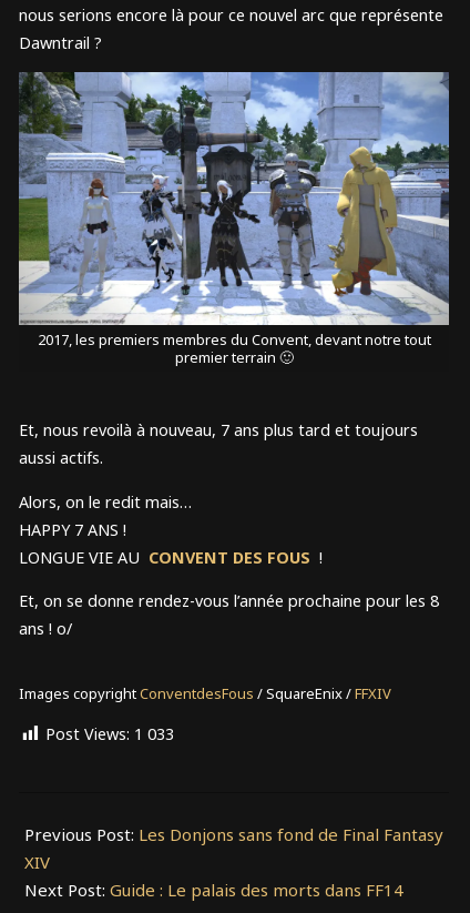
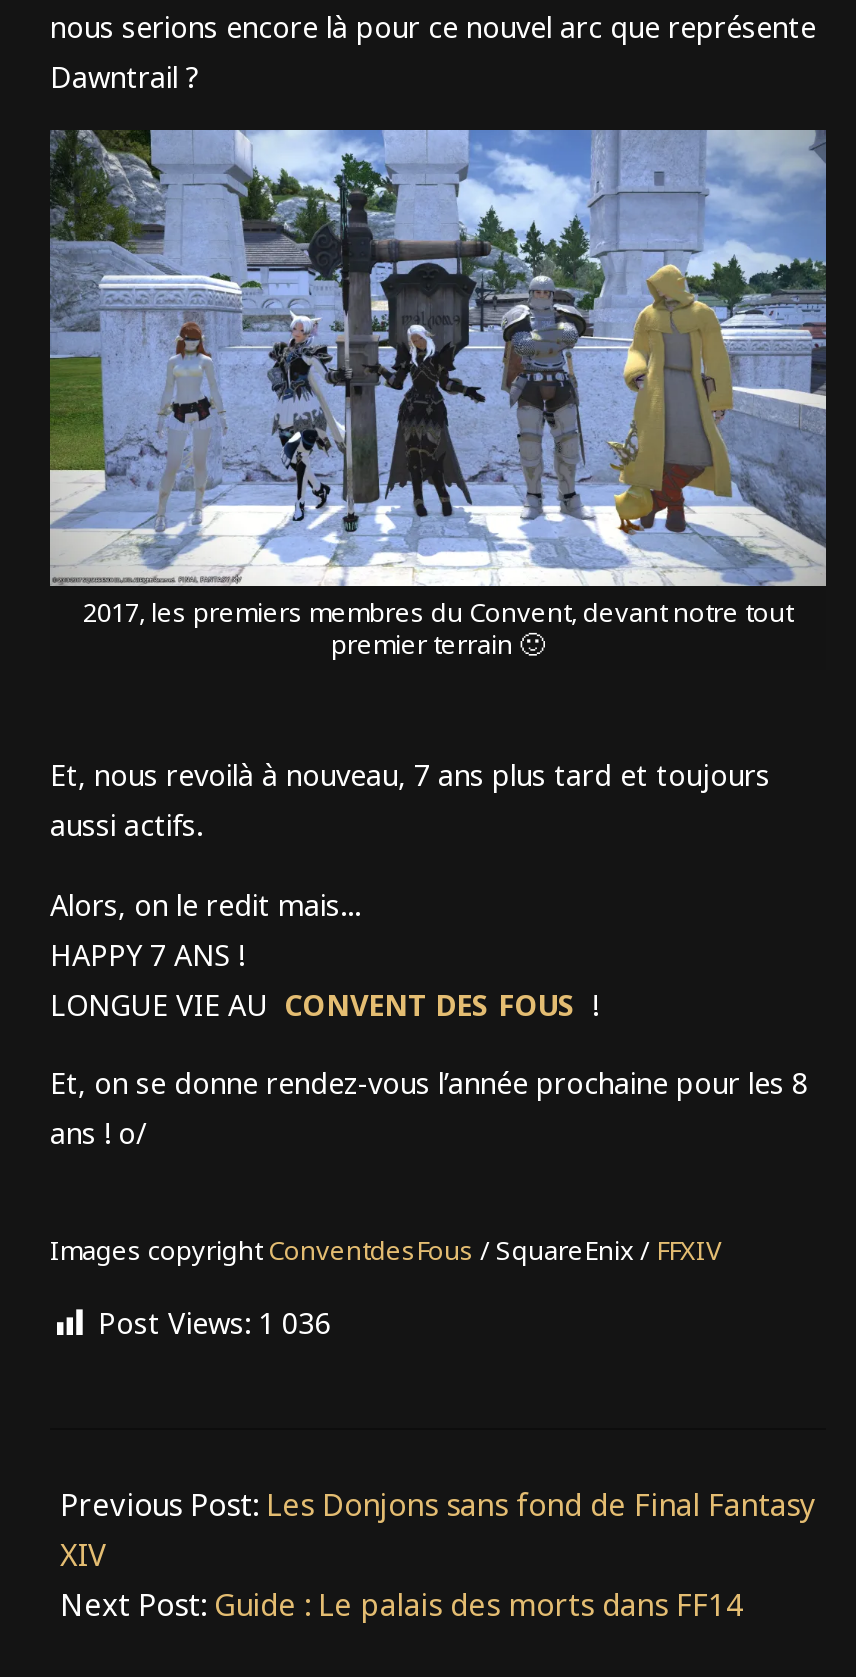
[45,723,174,744] Post Views: 1 033 -> [98,1304,330,1342] Post Views: 1 036

